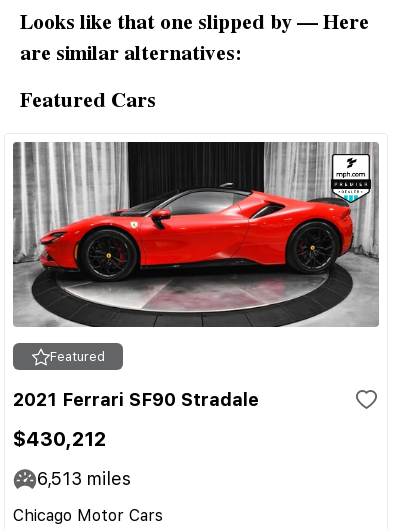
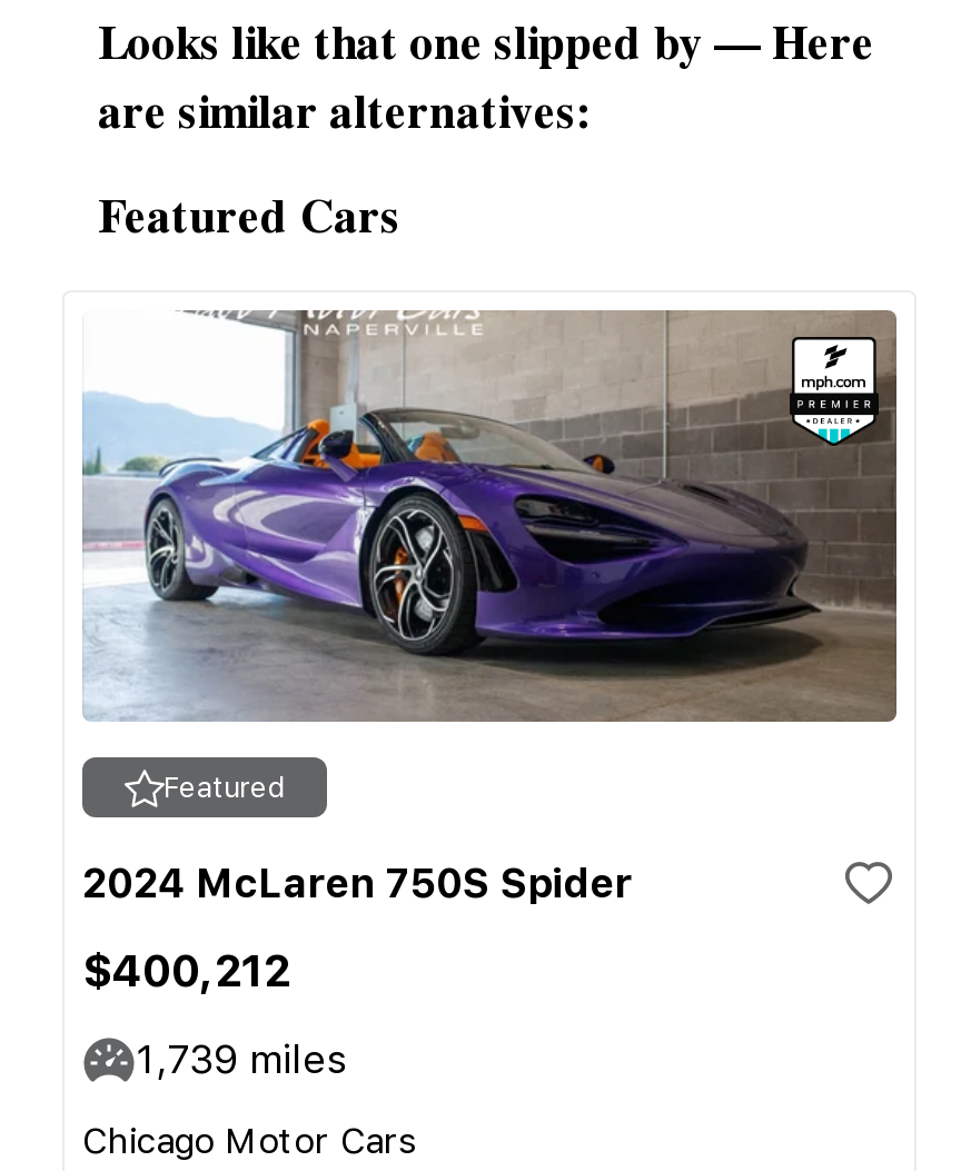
[12,141,379,328] [image] -> [82,310,896,724] [image]
[13,389,259,410] 2021 Ferrari SF90 Stradale -> [82,860,632,906] 2024 McLaren 750S Spider
[13,427,106,451] $430,212 -> [82,944,289,998] $400,212
[37,468,131,489] 6,513 miles -> [136,1035,347,1082] 1,739 miles

